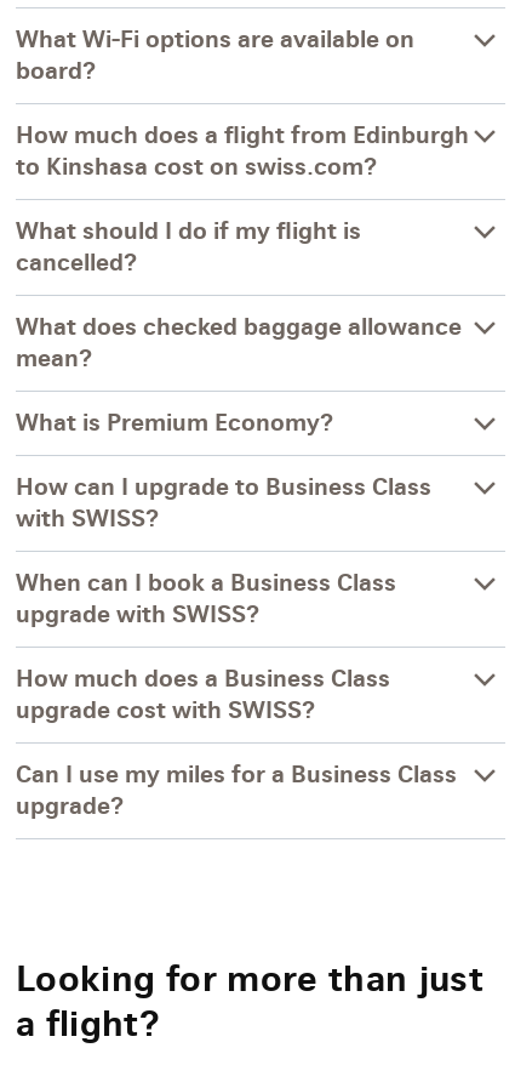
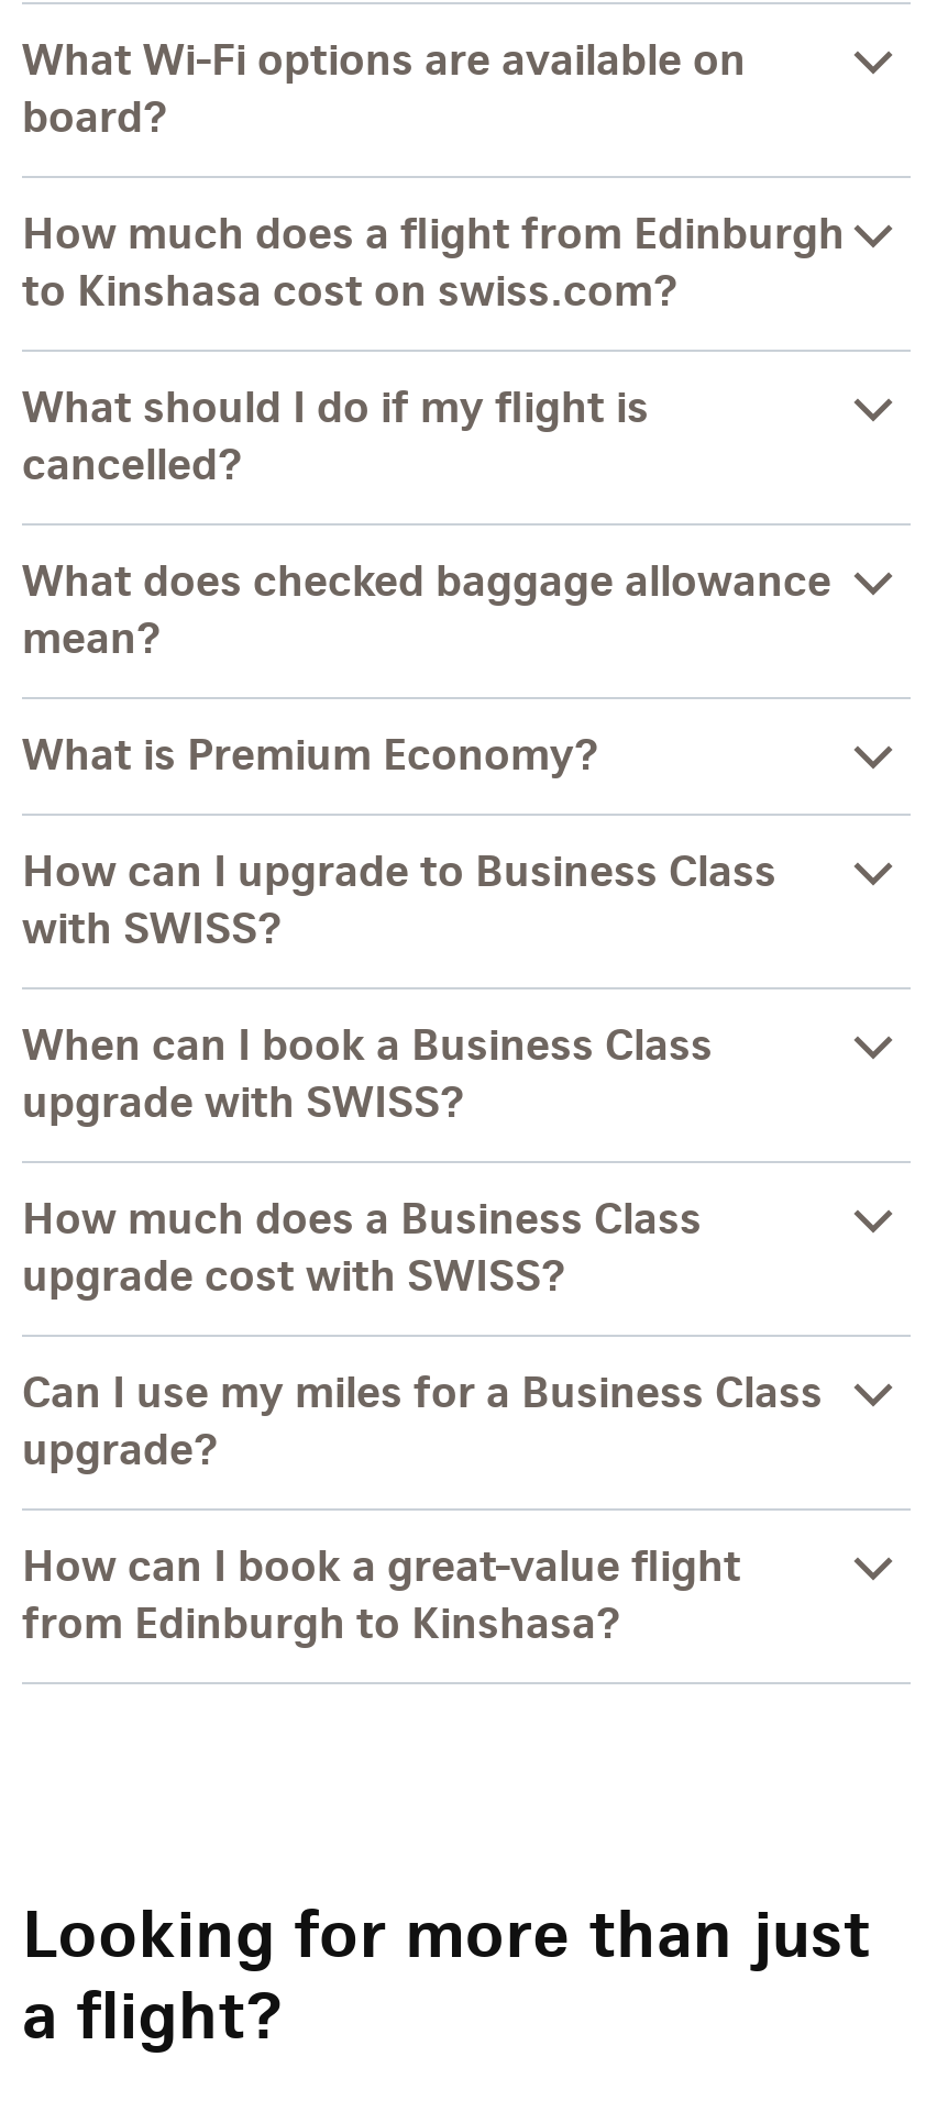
none -> [22,1538,741,1650] How can I book a great-value flight | from Edinburgh to Kinshasa?

